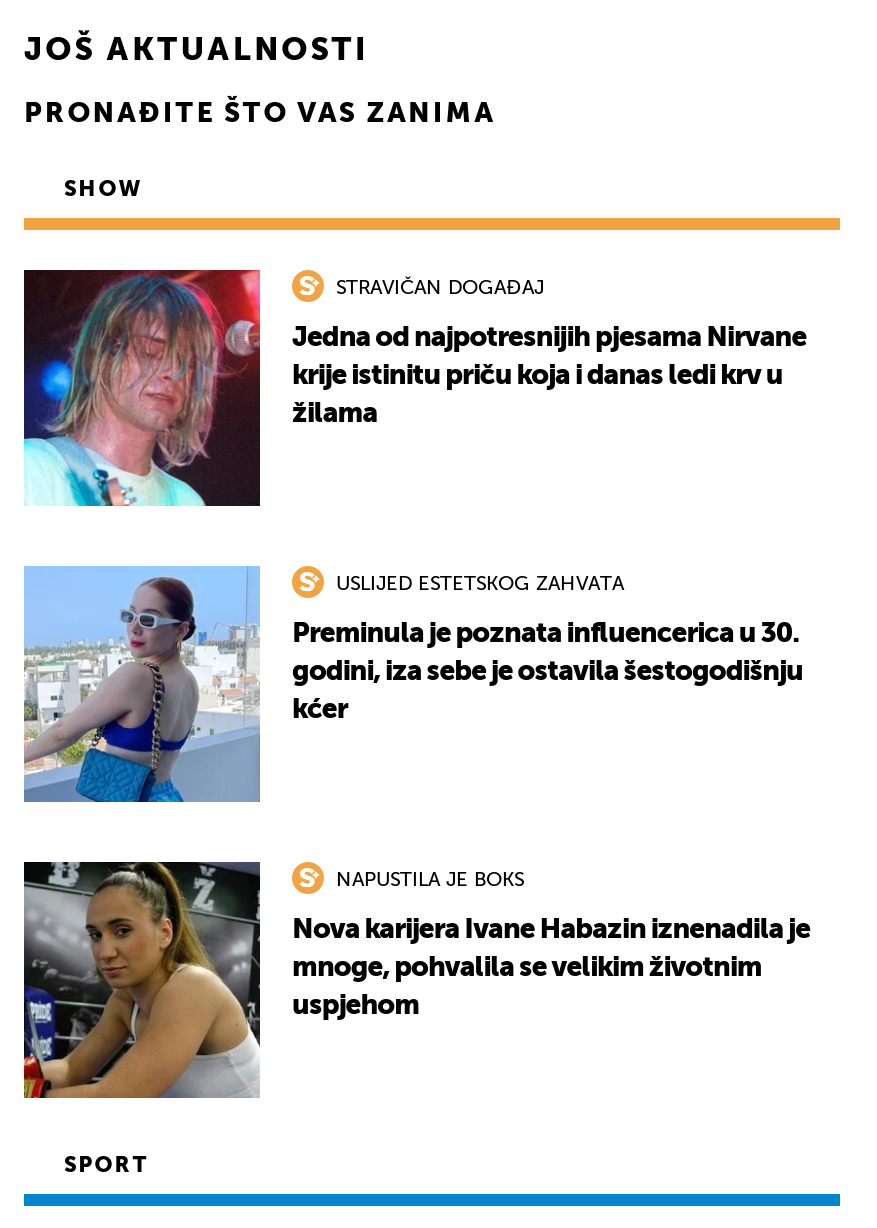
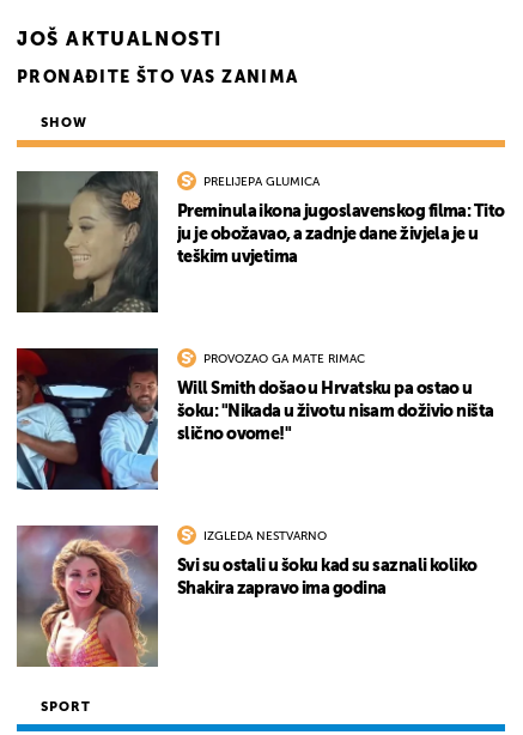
[22,268,806,508] [image] | Jedna od najpotresnijih pjesama Nirvane | krije istinitu priču koja i danas ledi krv u | žilama -> [16,170,504,314] [image] | Preminula ikona jugoslavenskog filma: Tito | ju je obožavao, a zadnje dane živjela je u | teškim uvjetima
[336,278,544,298] STRAVIČAN DOGAĐAJ -> [203,176,320,188] PRELIJEPA GLUMICA
[24,566,803,804] [image] | Preminula je poznata influencerica u 30. | godini, iza sebe je ostavila šestogodišnju | kćer -> [16,347,494,491] [image] | Will Smith došao u Hrvatsku pa ostao u | šoku: "Nikada u životu nisam doživio ništa | slično ovome!"
[336,574,624,594] USLIJED ESTETSKOG ZAHVATA -> [203,353,365,365] PROVOZAO GA MATE RIMAC
[22,860,810,1100] [image] | Nova karijera Ivane Habazin iznenadila je | mnoge, pohvalila se velikim životnim | uspjehom -> [16,524,477,668] [image] | Svi su ostali u šoku kad su saznali koliko | Shakira zapravo ima godina
[336,870,524,890] NAPUSTILA JE BOKS -> [203,531,327,543] IZGLEDA NESTVARNO

